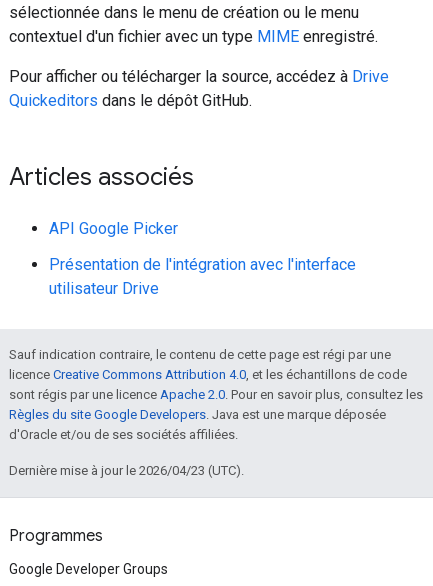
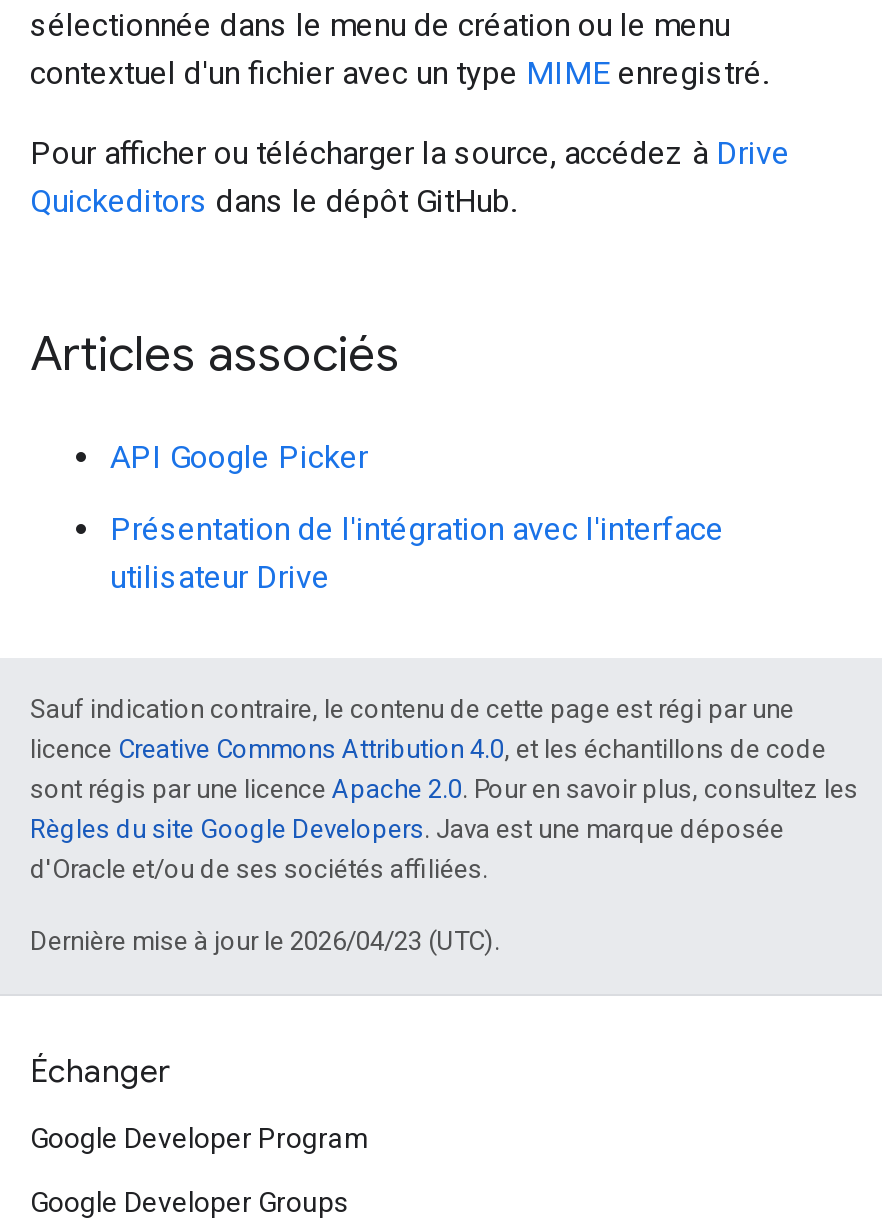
[9,526,103,546] Programmes -> [30,1052,370,1154] Échanger | Google Developer Program

